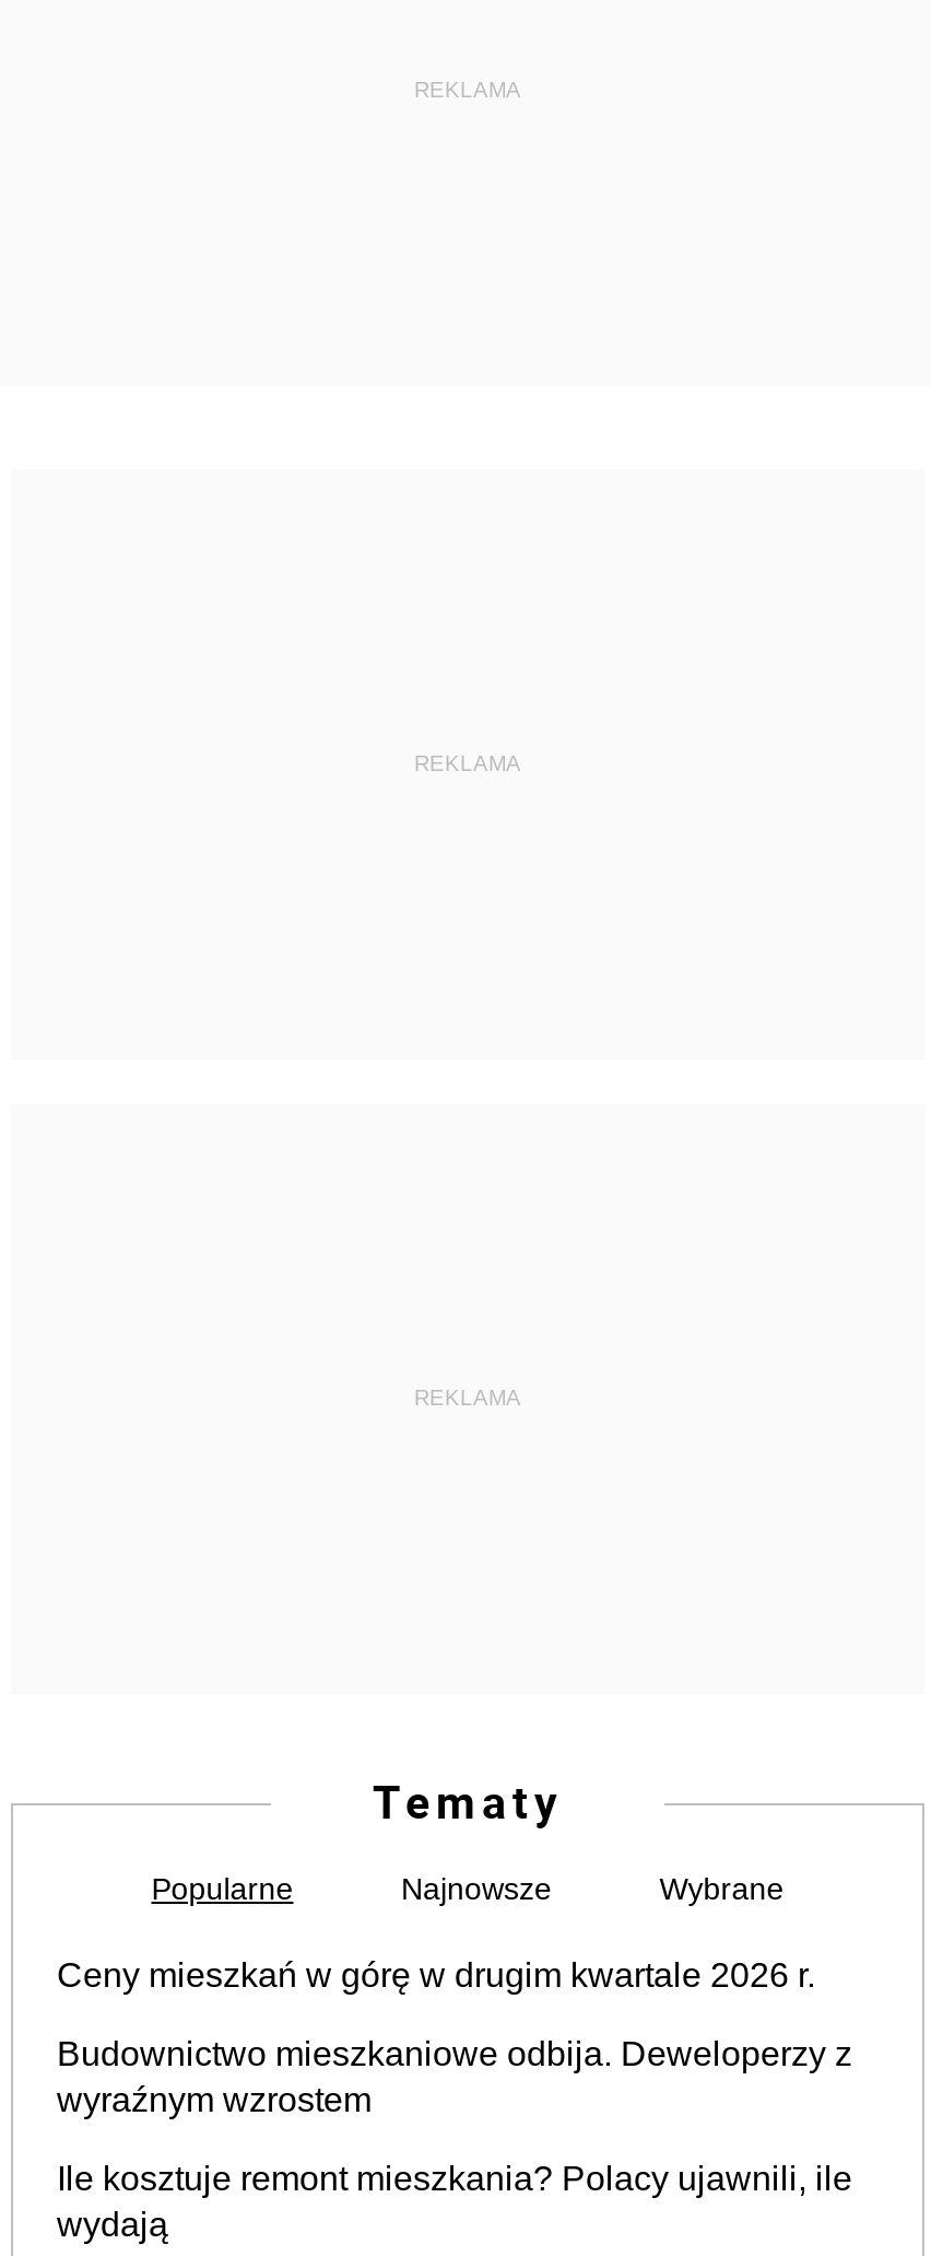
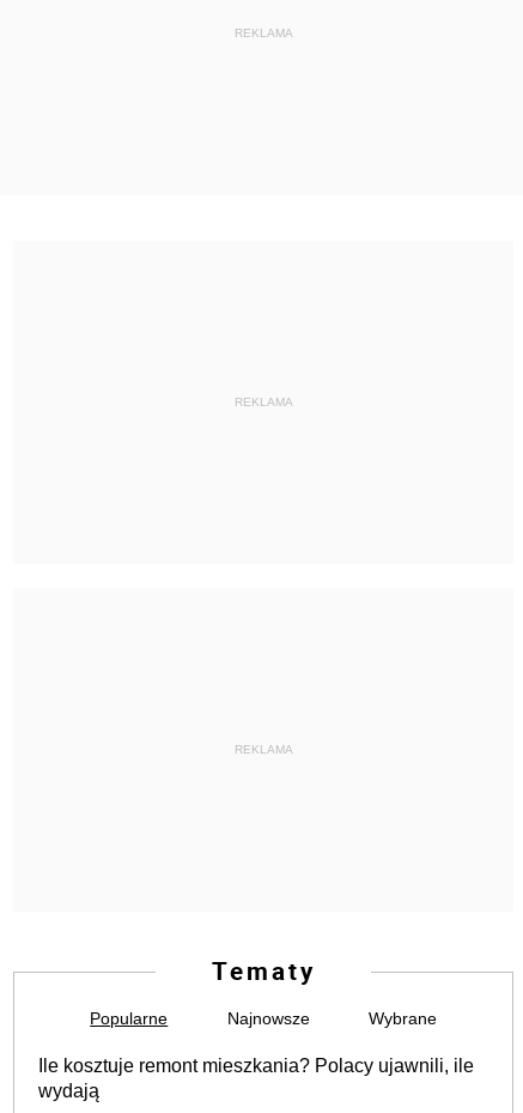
[57,1956,852,2118] Ceny mieszkań w górę w drugim kwartale 2026 r. | Budownictwo mieszkaniowe odbija. Deweloperzy z | wyraźnym wzrostem -> none

